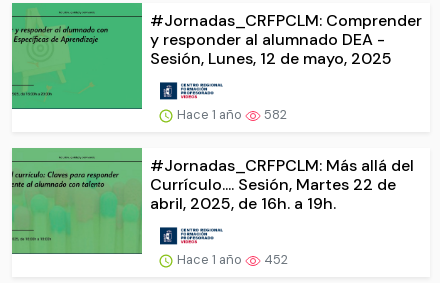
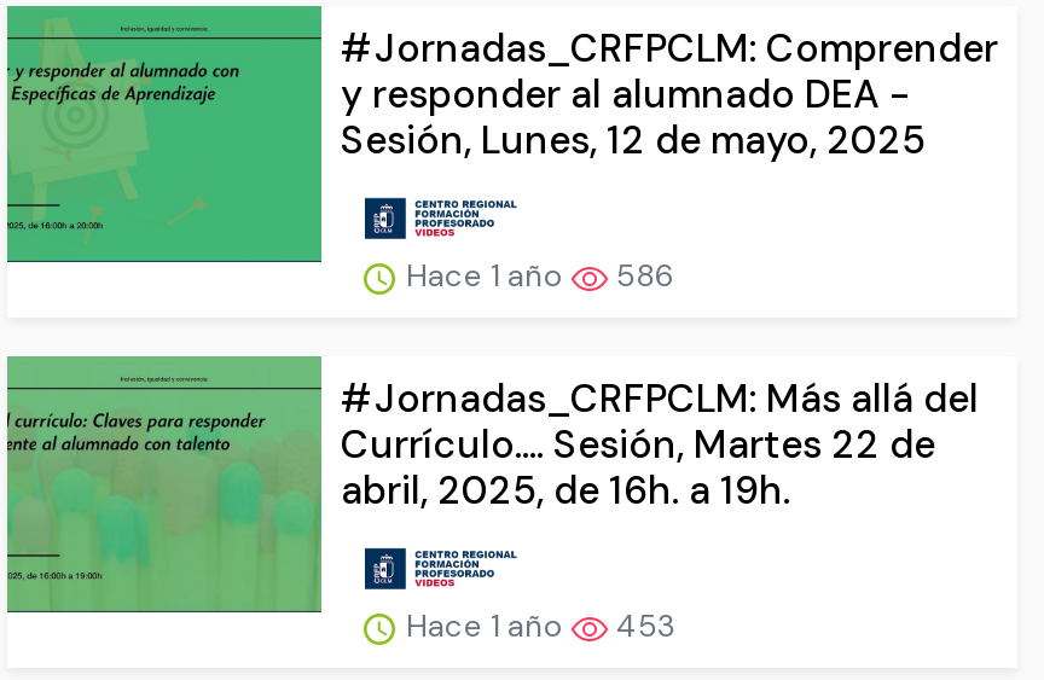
[174,106,287,123] Hace 1 año 582 -> [399,255,674,296] Hace 1 año 586
[174,251,288,268] Hace 1 año 452 -> [399,605,674,646] Hace 1 año 453

